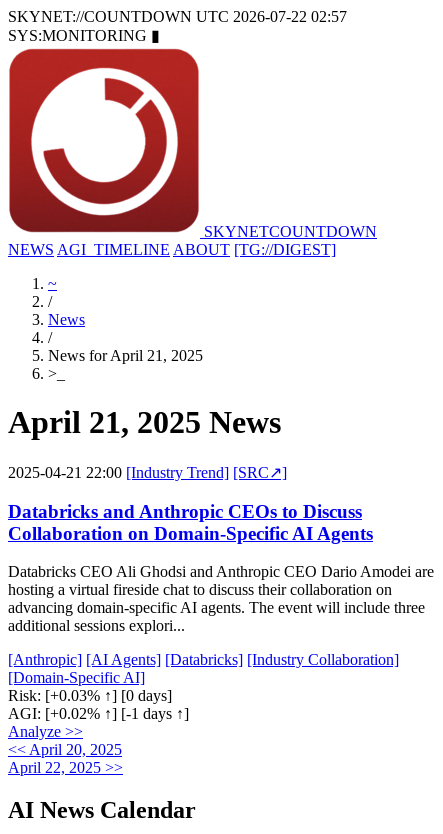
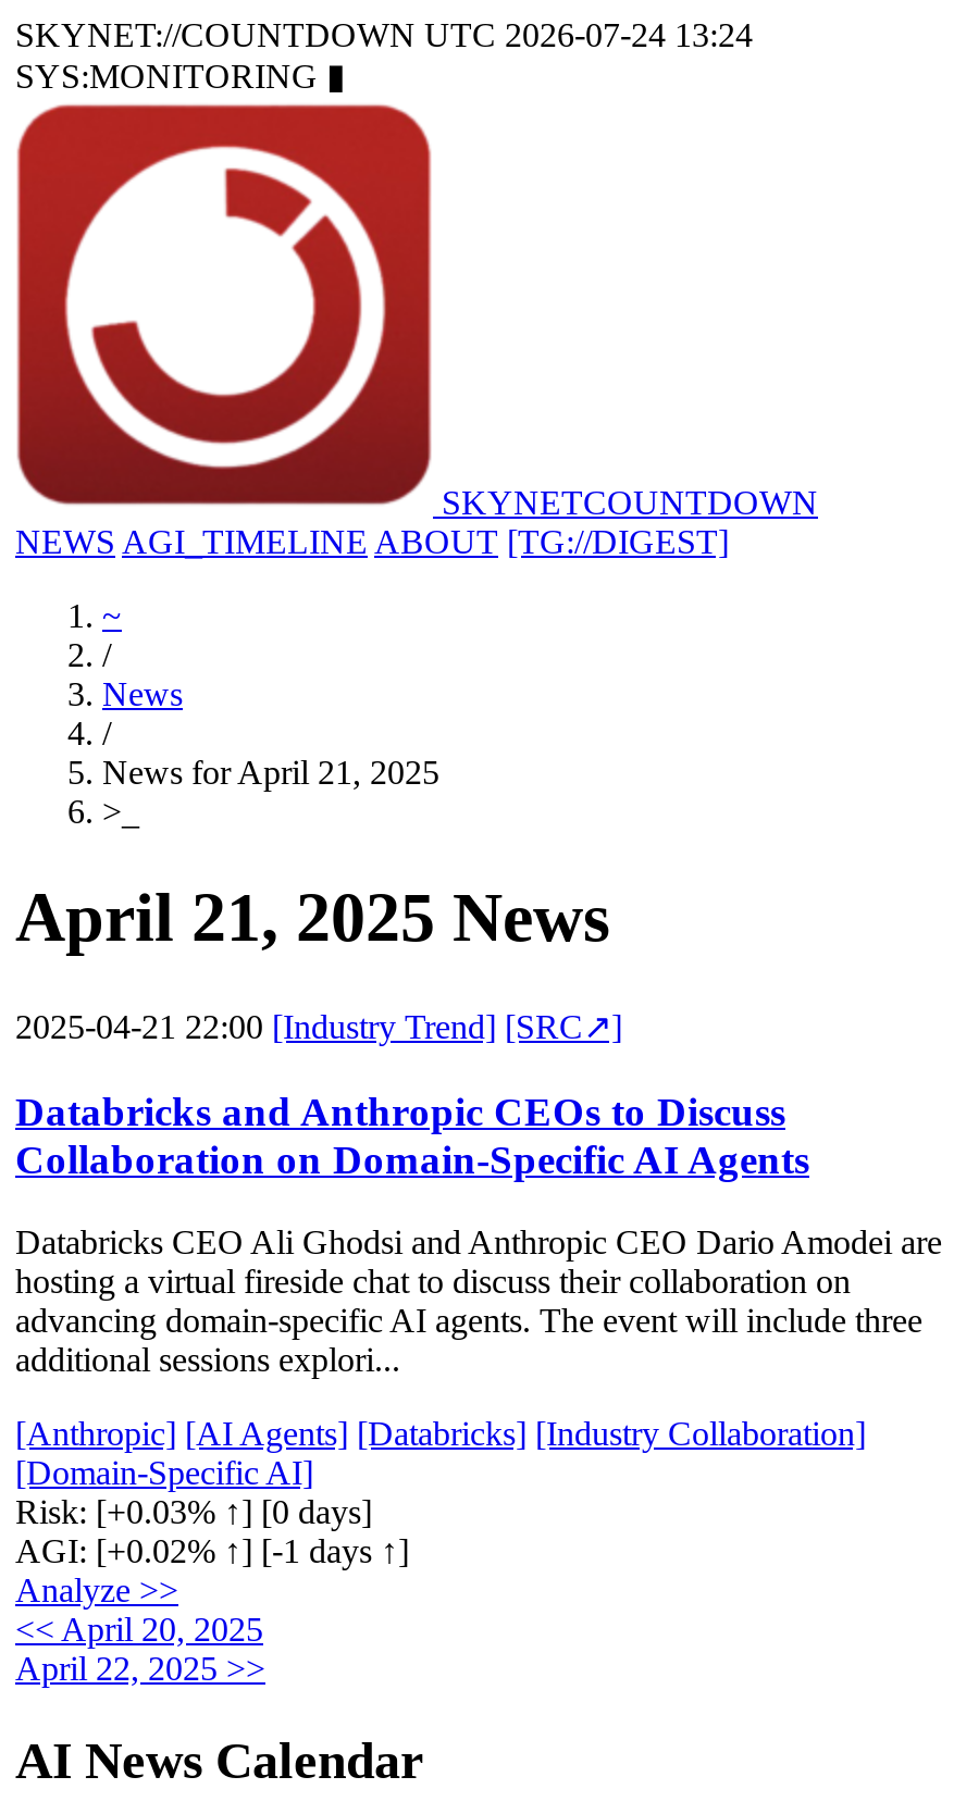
[8,8,347,25] SKYNET://COUNTDOWN UTC 2026-07-22 02:57 -> [15,16,753,53] SKYNET://COUNTDOWN UTC 2026-07-24 13:24

